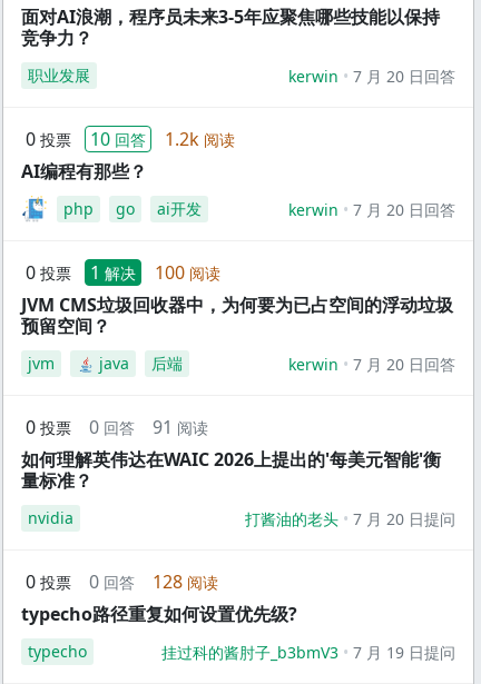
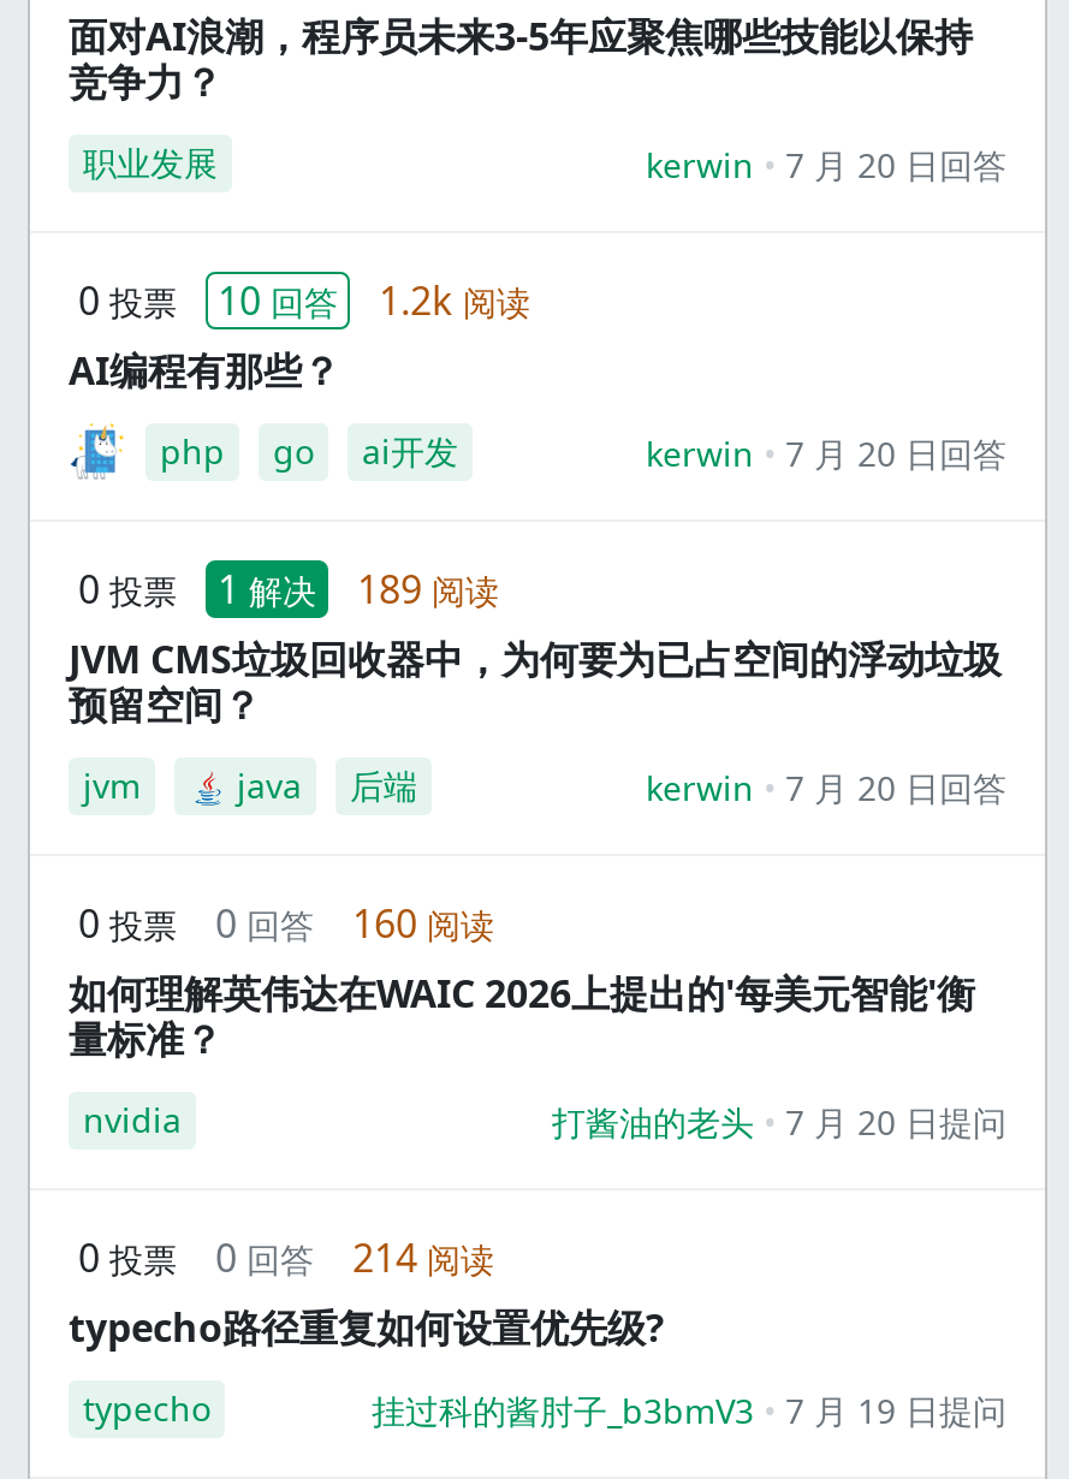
[26,260,220,285] 0 投票 1 解决 100 阅读 -> [78,563,499,616] 0 投票 1 解决 189 阅读
[26,415,208,439] 0 投票 0 回答 91 阅读 -> [78,897,494,950] 0 投票 0 回答 160 阅读
[26,569,218,594] 0 投票 0 回答 128 阅读 -> [78,1231,494,1284] 0 投票 0 回答 214 阅读

